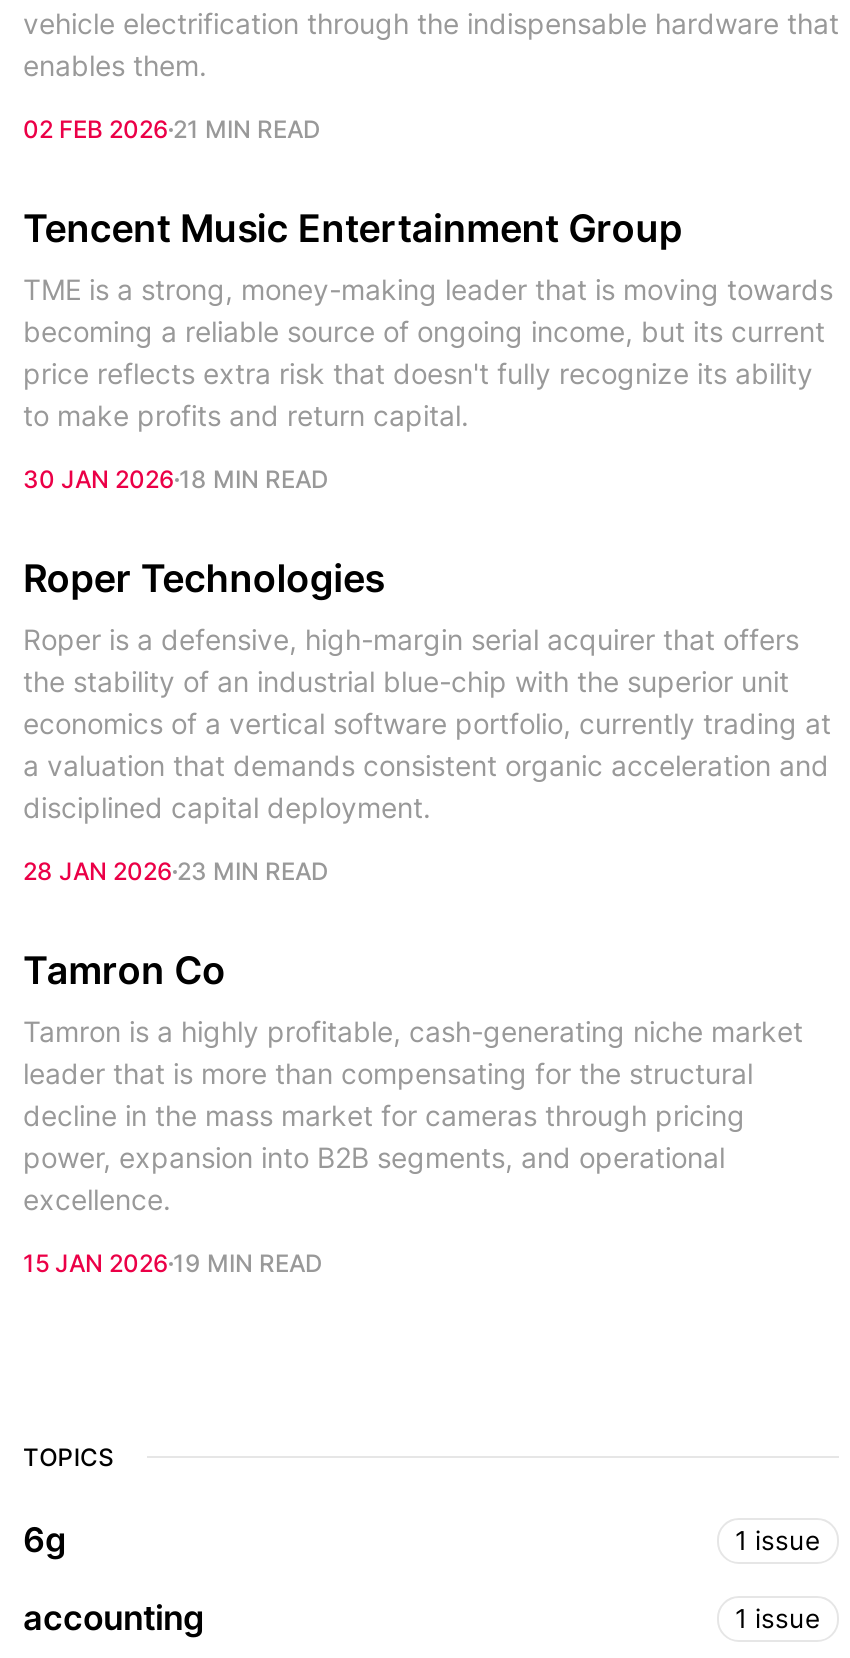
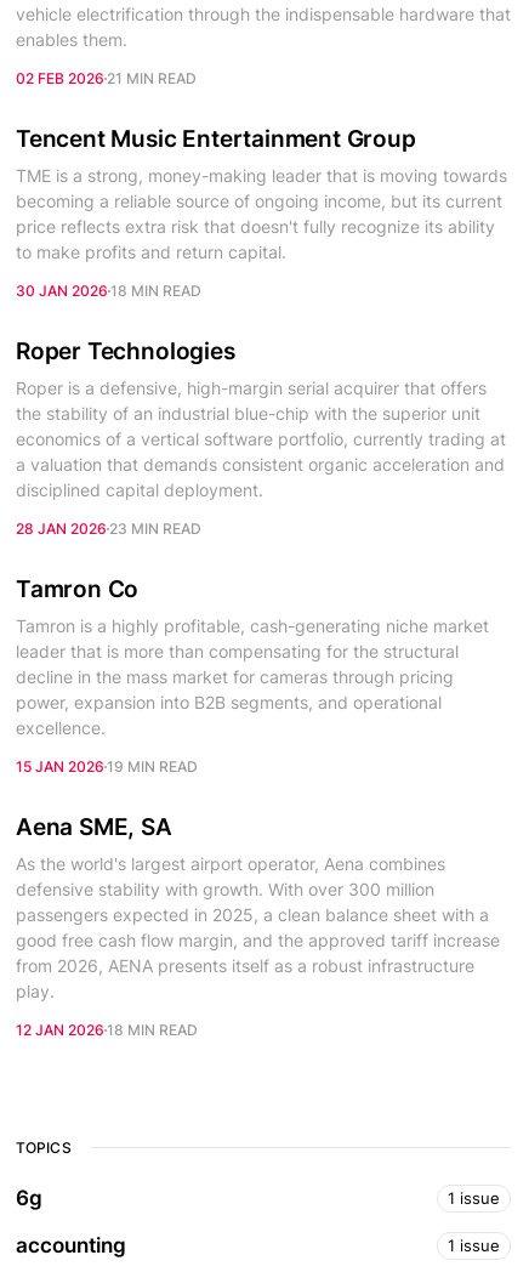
none -> [16,813,500,1039] Aena SME, SA | As the world's largest airport operator, Aena combines | defensive stability with growth. With over 300 million | passengers expected in 2025, a clean balance sheet with a | good free cash flow margin, and the approved tariff increase | from 2026, AENA presents itself as a robust infrastructure | play. | 12 JAN 2026 18 MIN READ

